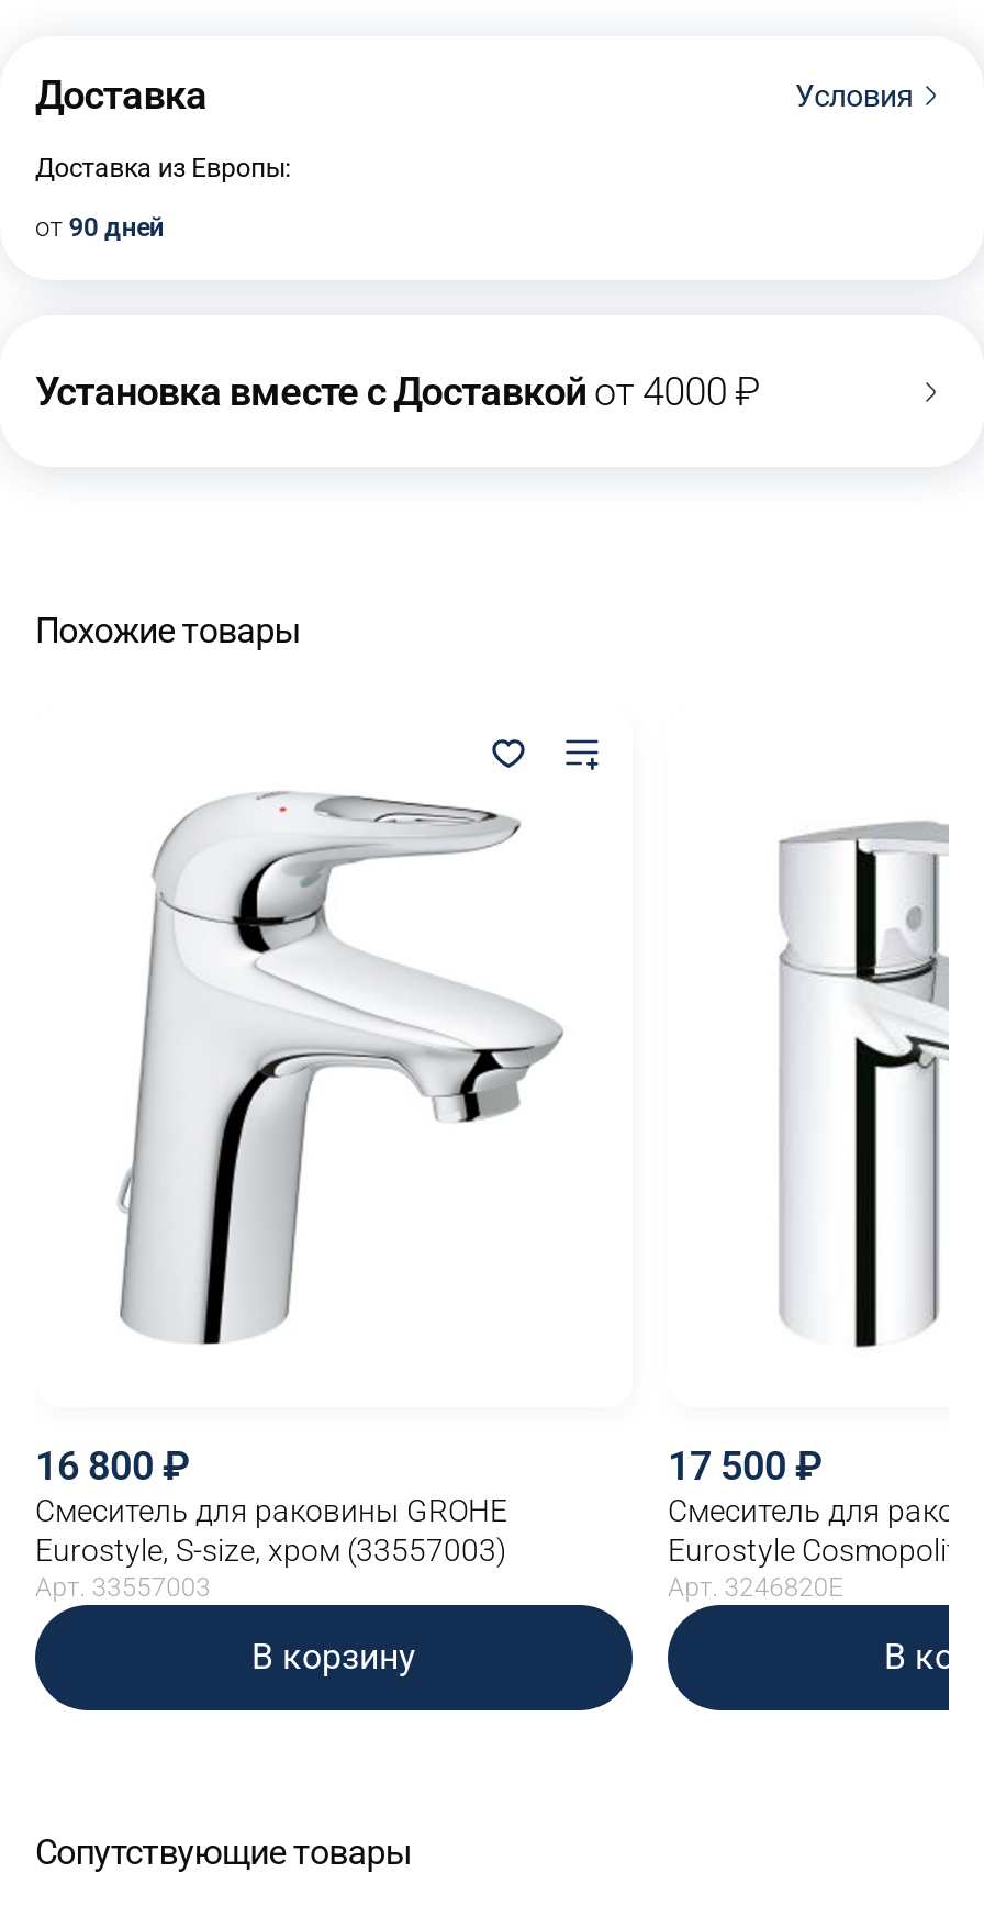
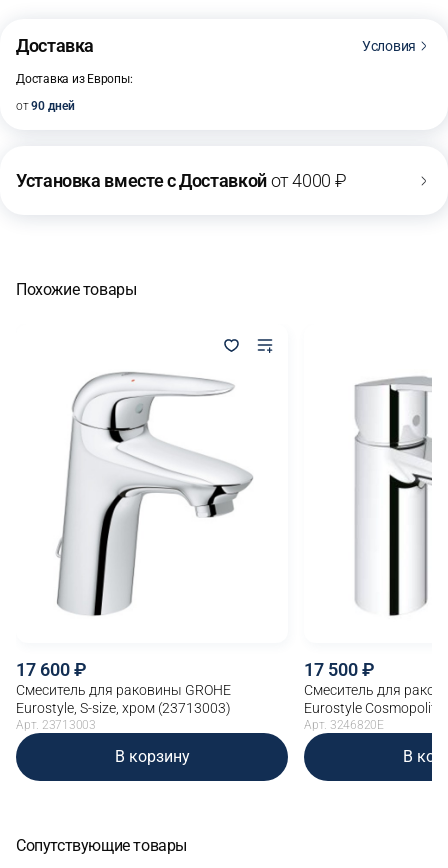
[119,790,564,1205] [image] -> [55,363,256,601] [image]
[35,1442,154,1488] 16 800 -> [16,659,70,680] 17 600
[35,1532,507,1567] Eurostyle, S-size, хром (33557003) -> [16,700,231,716] Eurostyle, S-size, хром (23713003)
[35,1571,211,1602] Арт. 33557003 -> [16,718,96,732] Арт. 23713003

